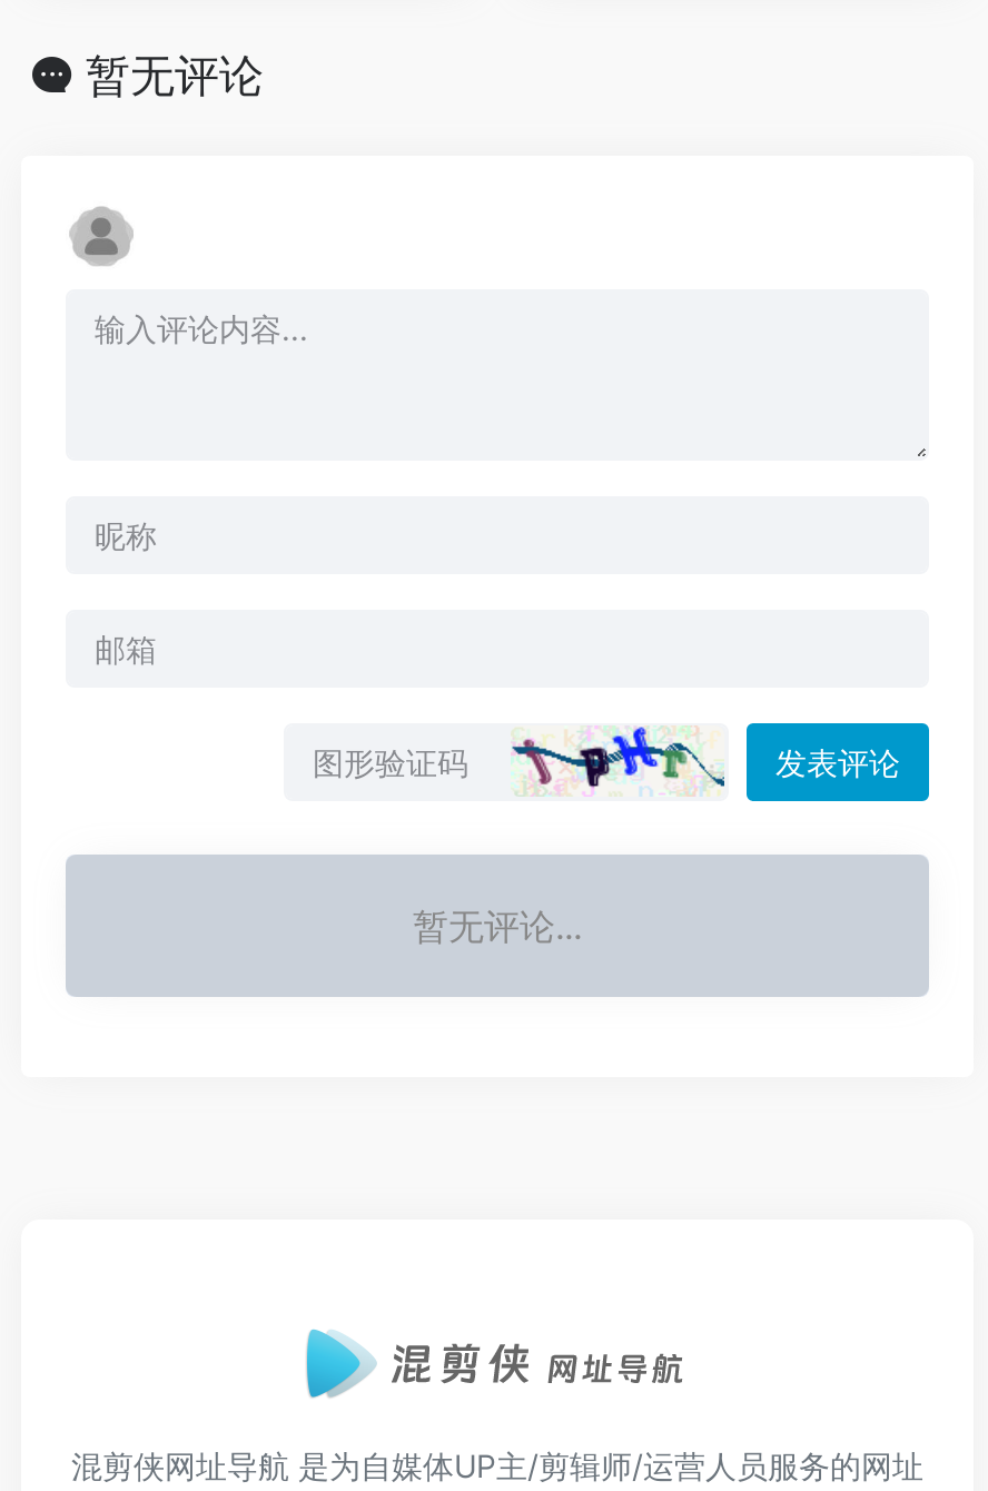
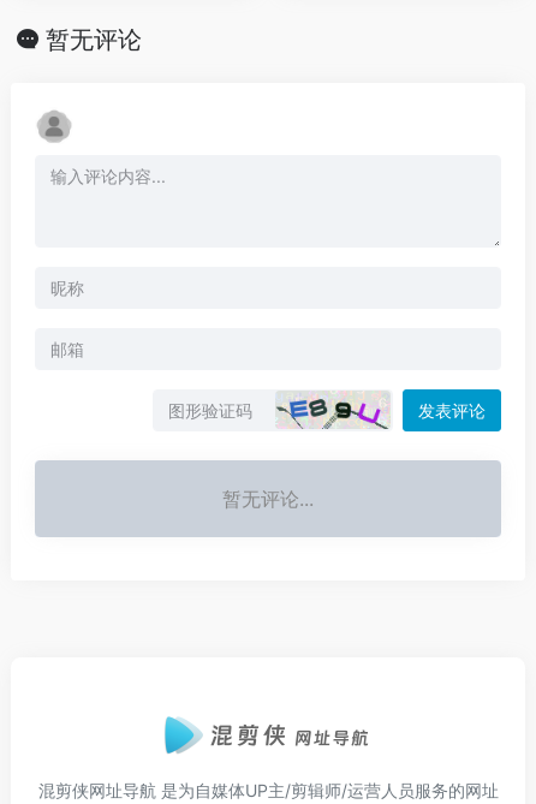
[513,725,727,797] [image] -> [275,391,391,430] [image]

